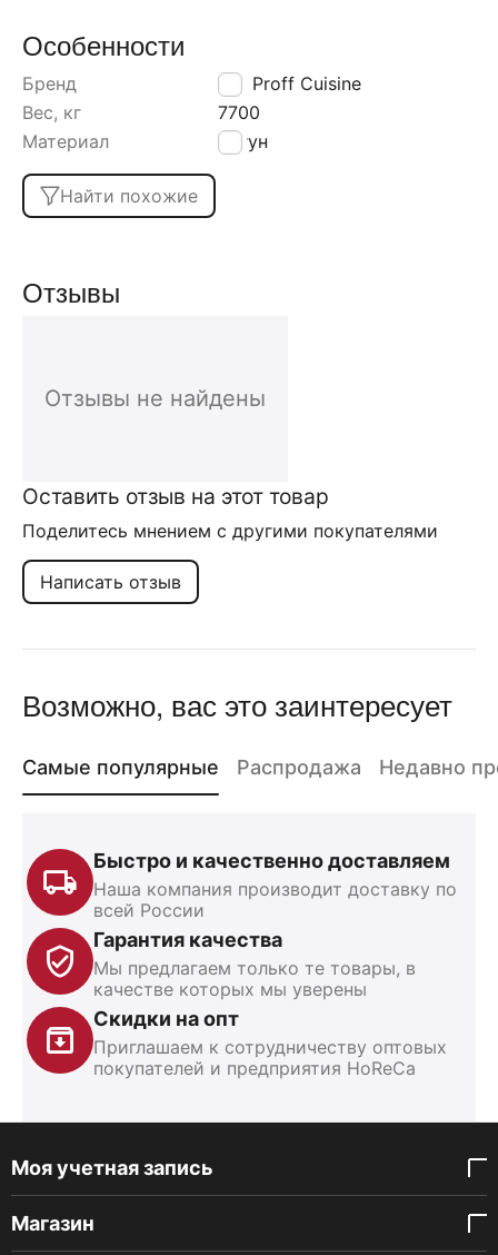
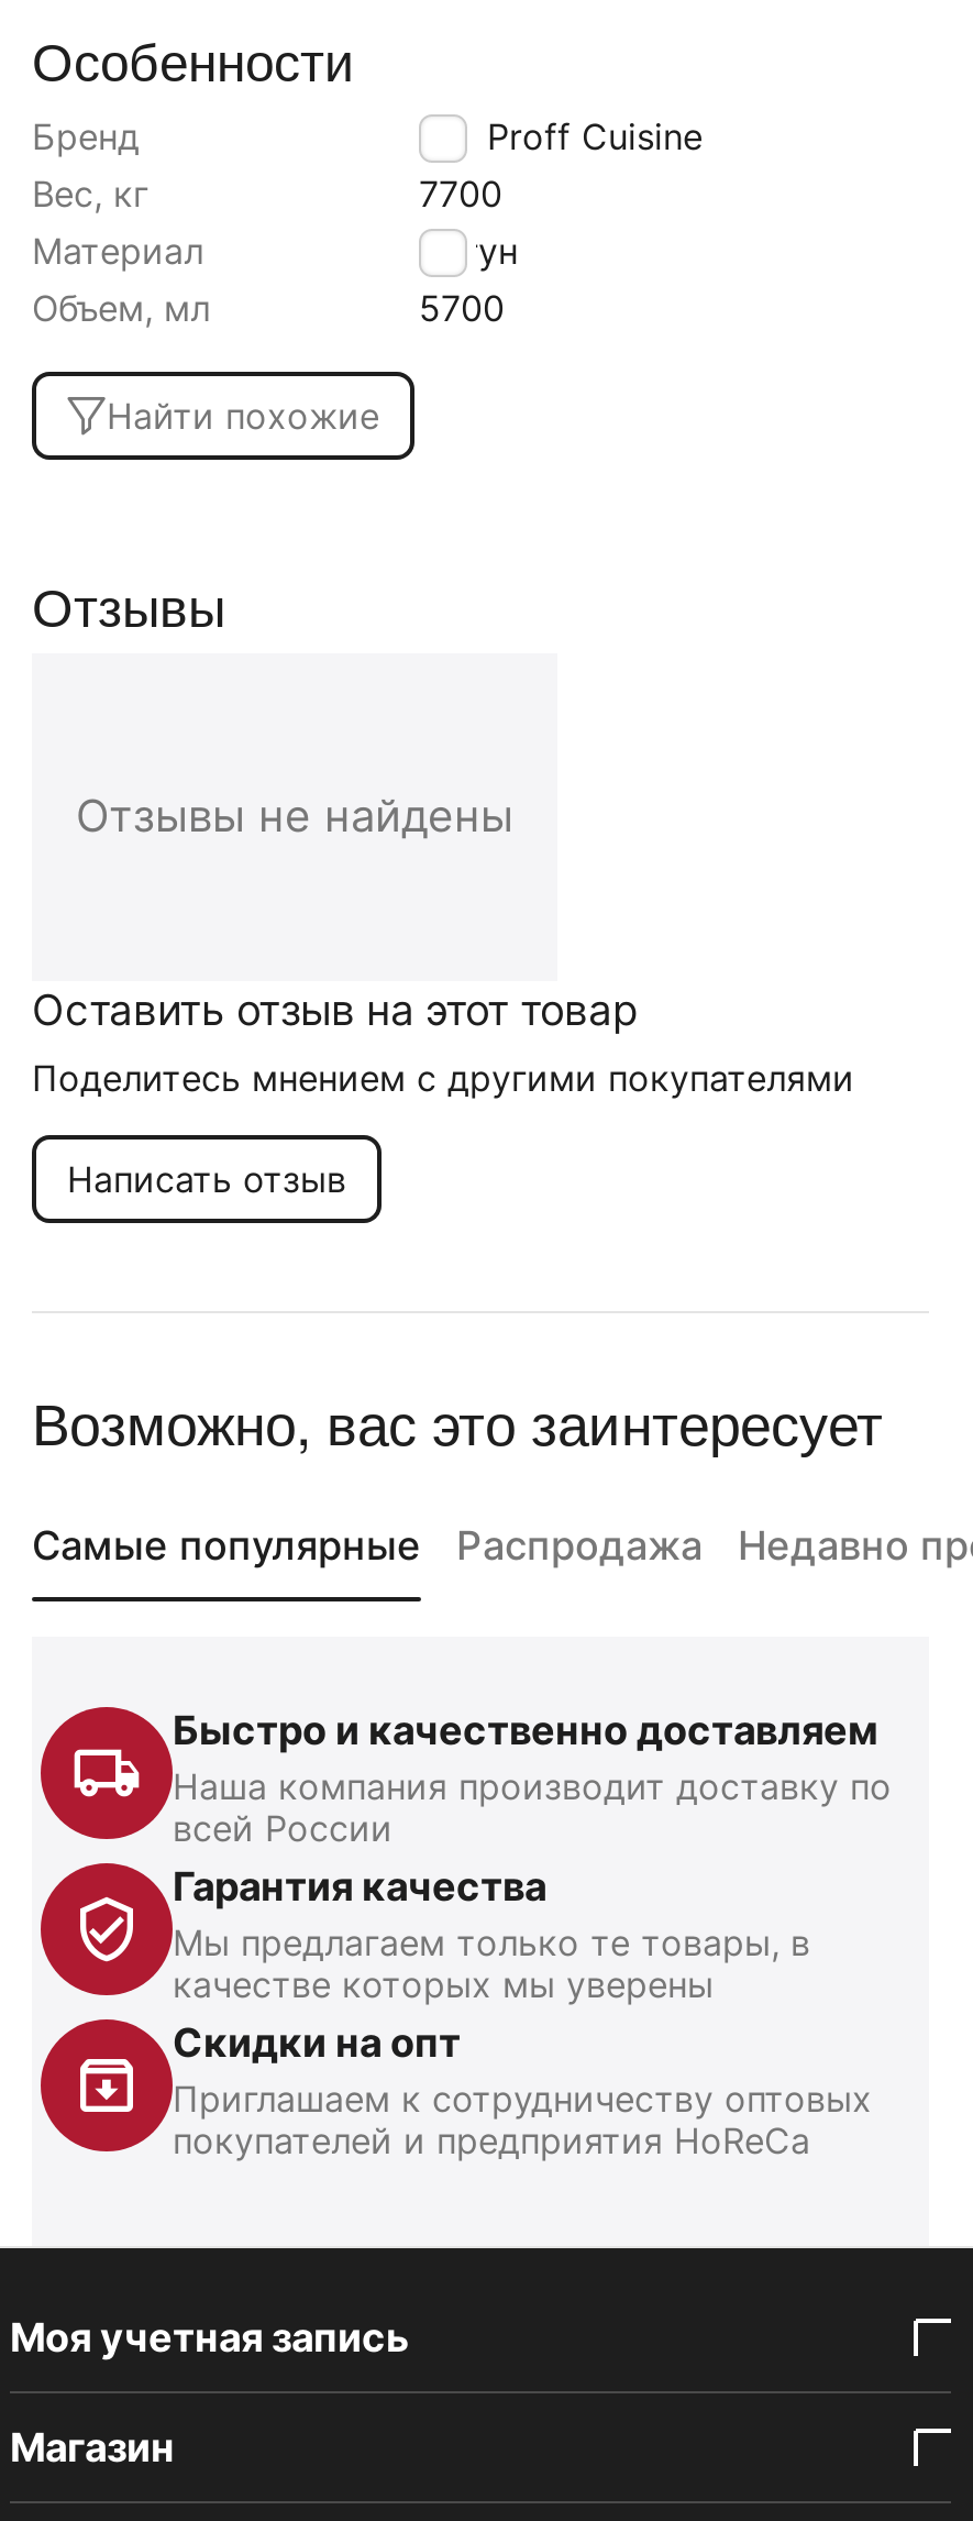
none -> [32,285,505,329] Объем, мл | 5700

